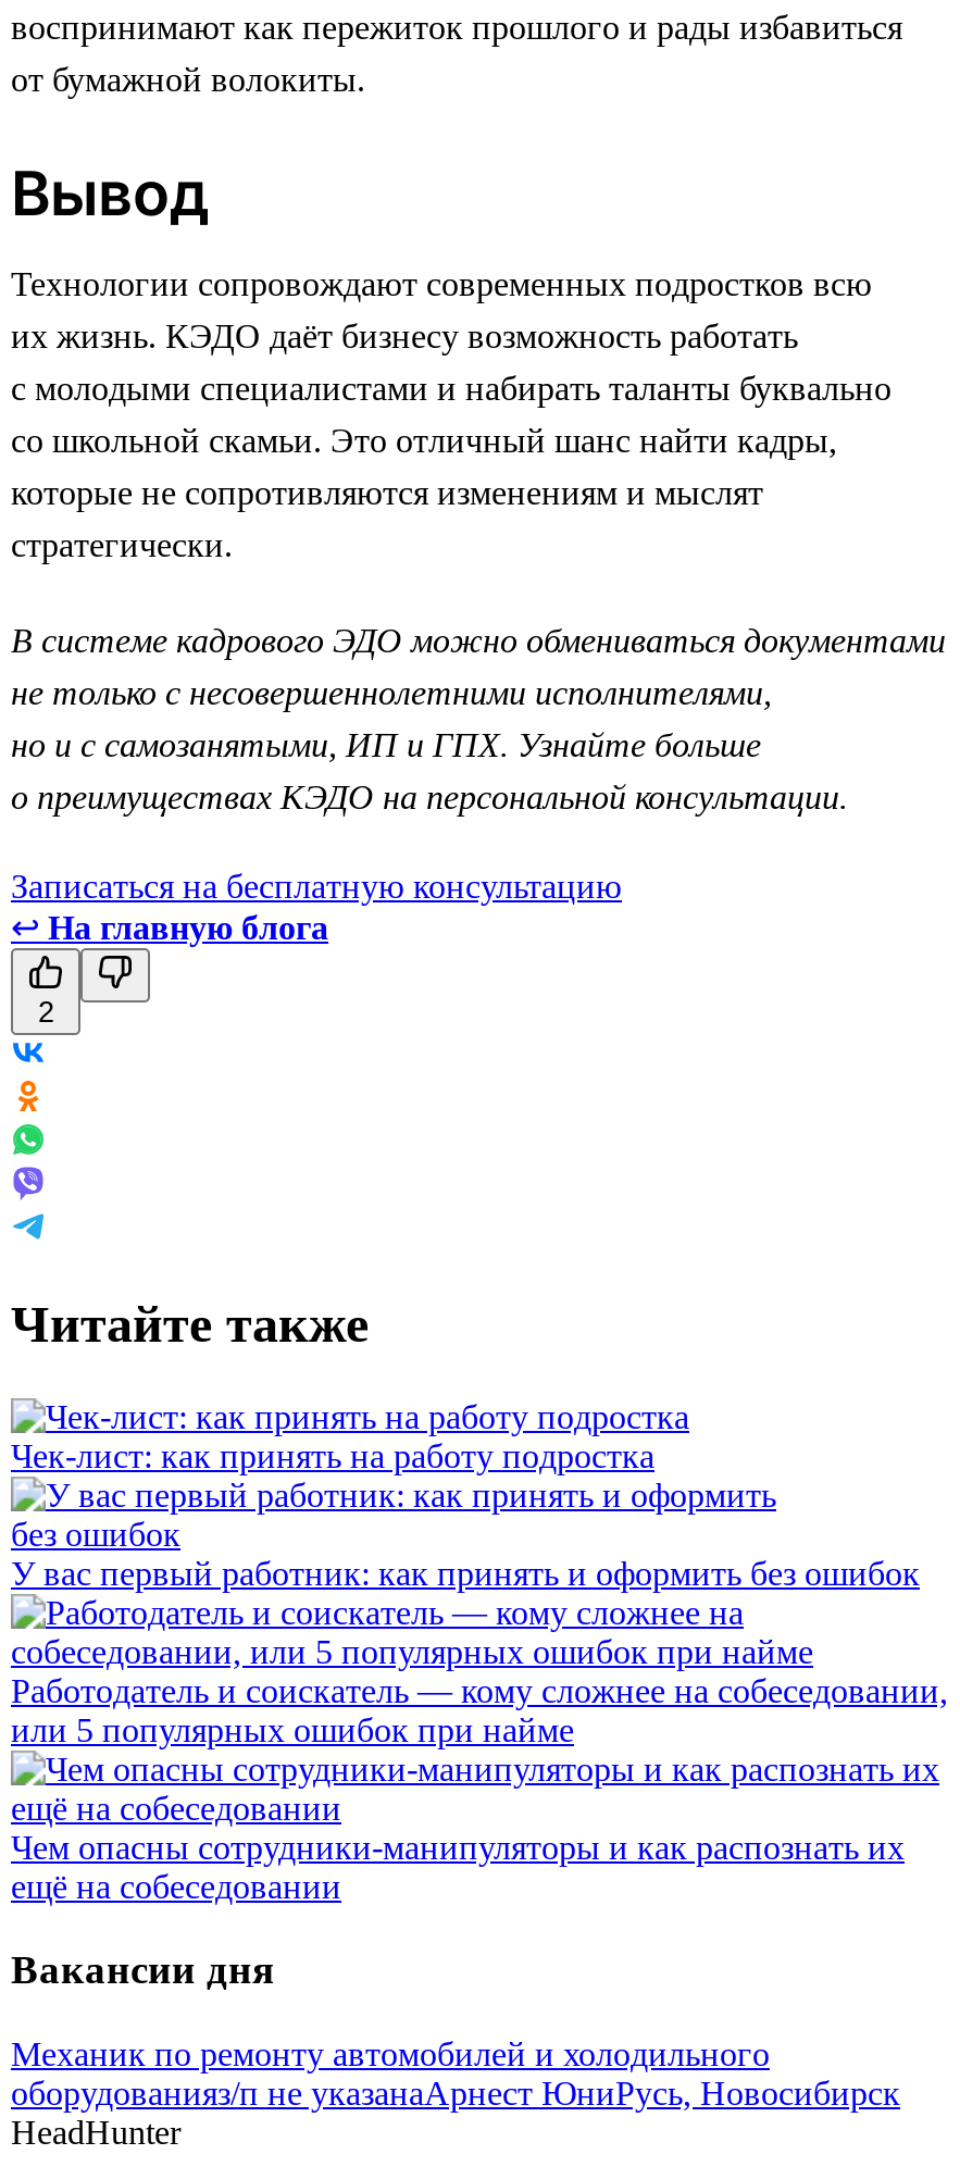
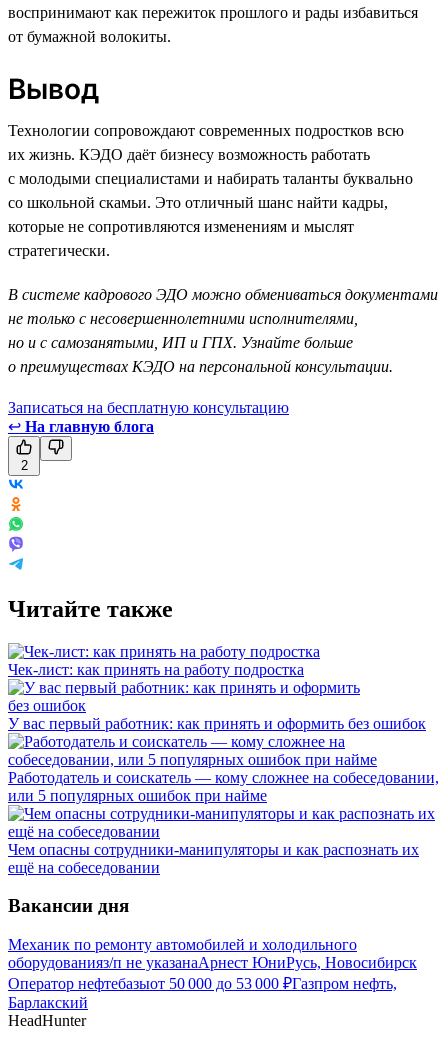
none -> [8,975,397,1011] Оператор нефтебазыот 50 000 до 53 000 ₽Газпром нефть, | Барлакский

